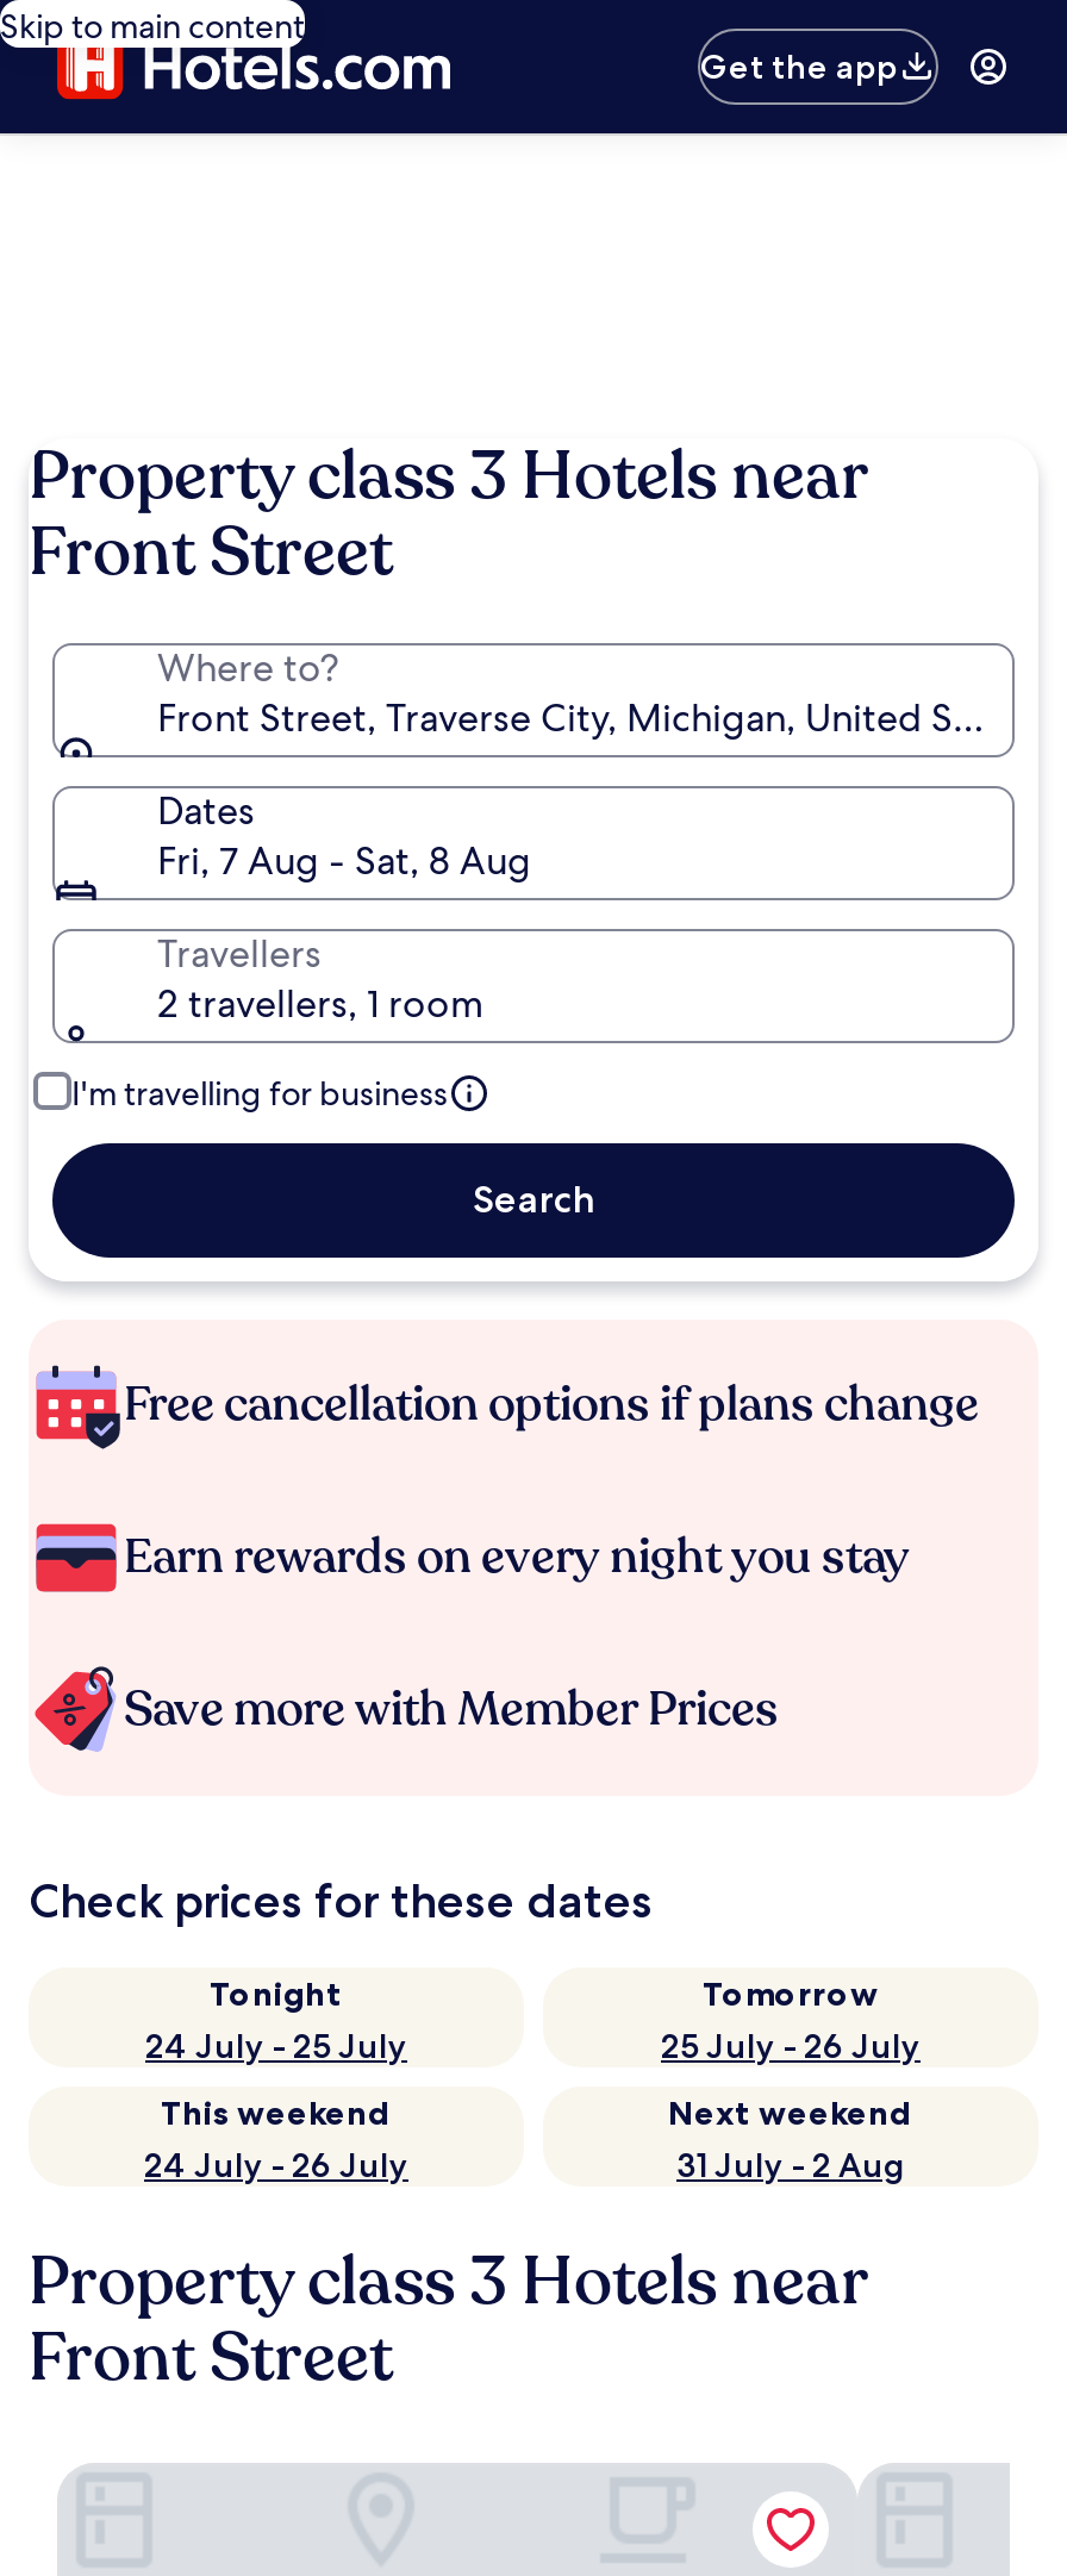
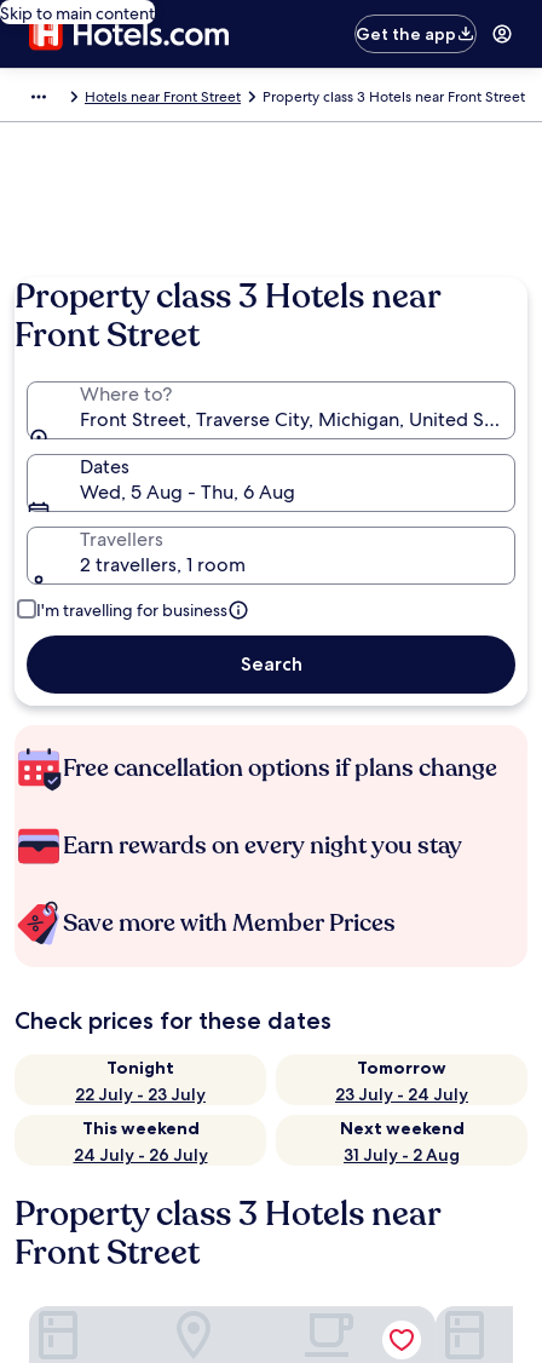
none -> [85,87,525,107] Hotels near Front Street | Property class 3 Hotels near Front Street
[157,836,531,886] Fri, 7 Aug - Sat, 8 Aug -> [80,479,295,505] Wed, 5 Aug - Thu, 6 Aug
[145,2025,407,2067] 24 July - 25 July -> [75,1083,206,1105] 22 July - 23 July
[661,2025,921,2067] 25 July - 26 July -> [335,1083,468,1105] 23 July - 24 July

